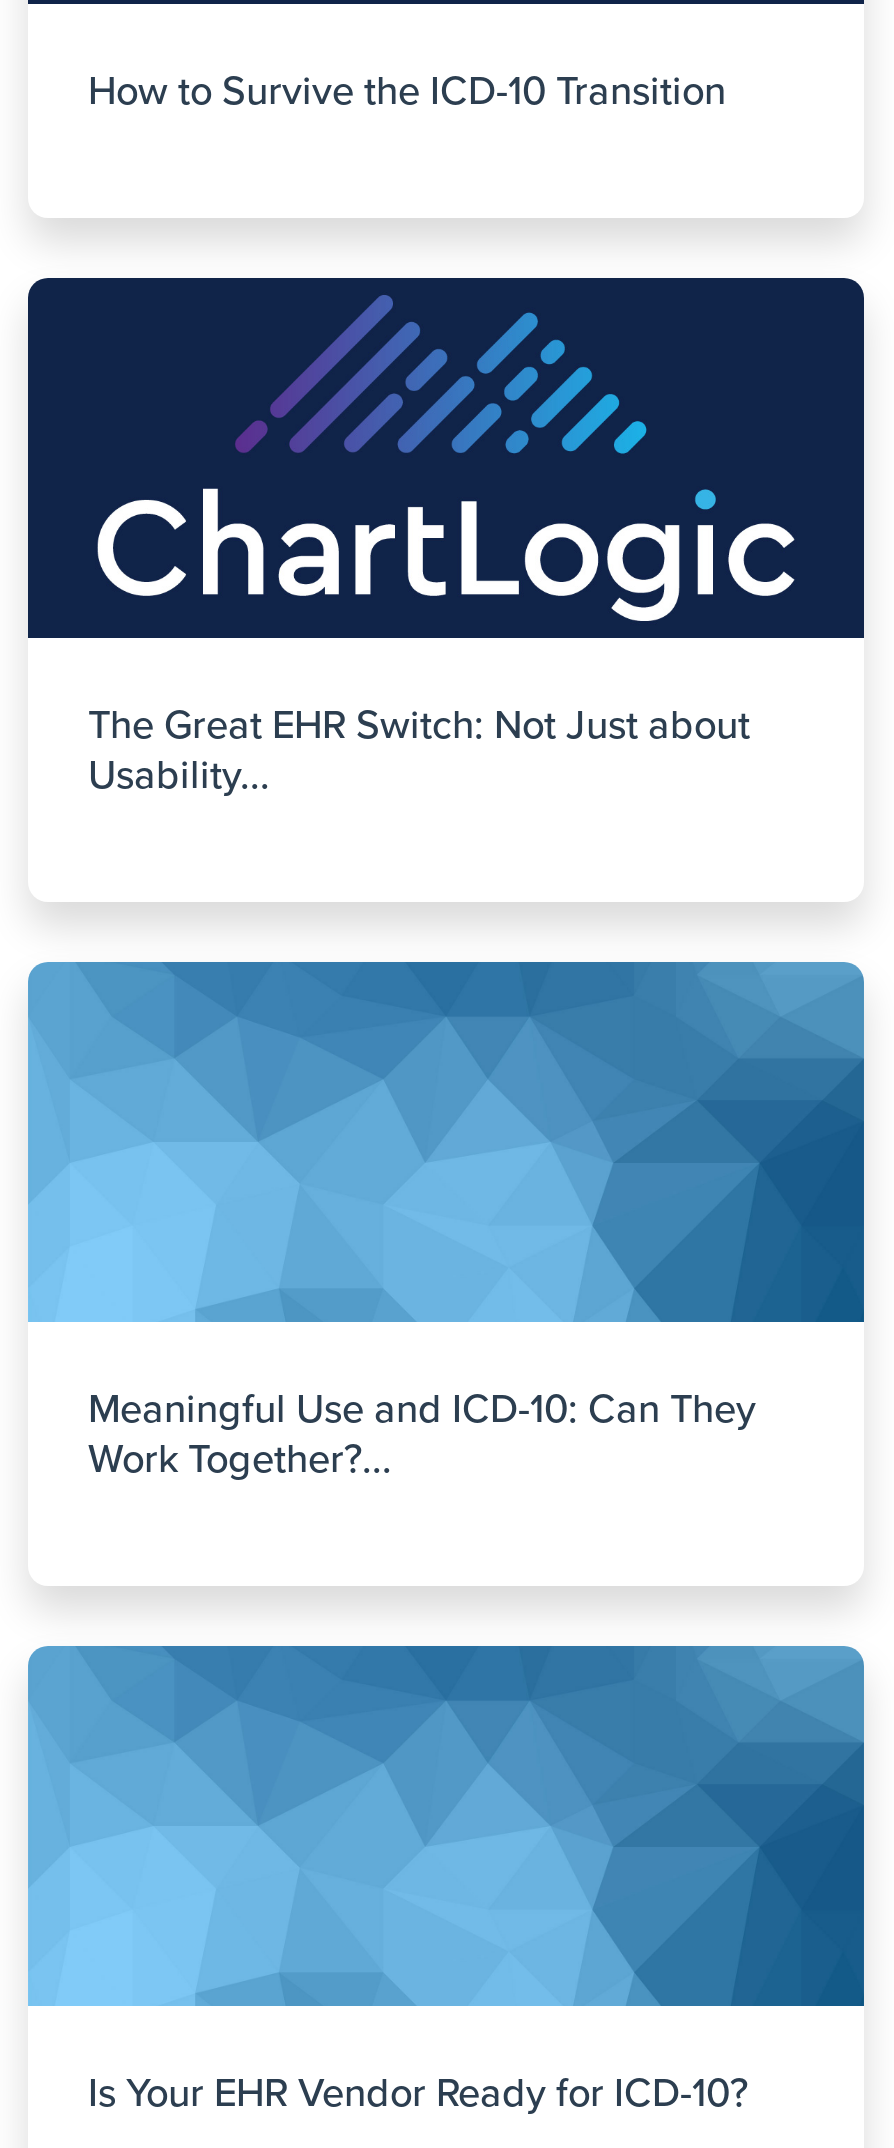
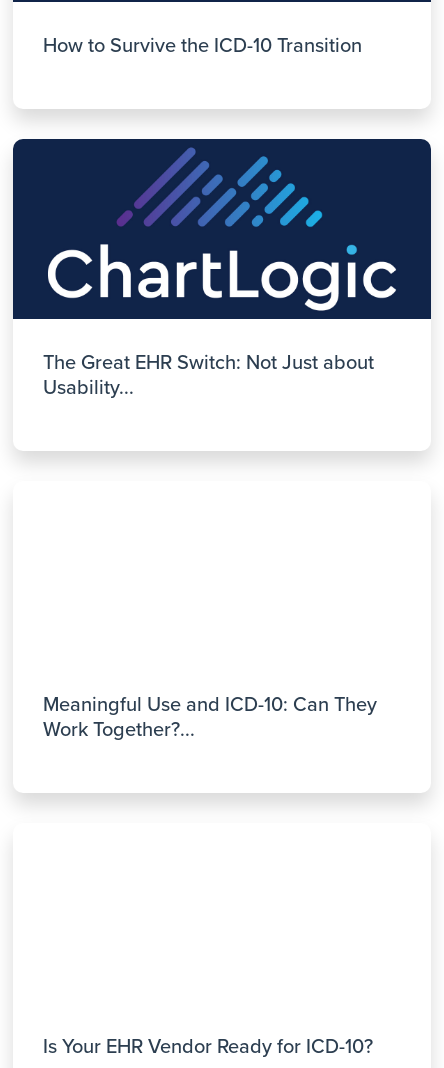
[26,960,866,1324] [image] -> none
[26,1644,866,2008] [image] -> none

